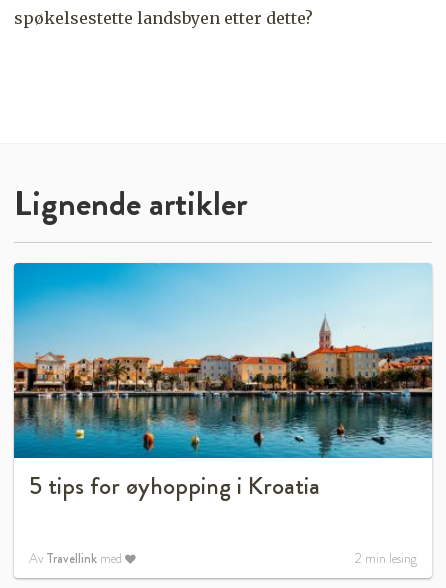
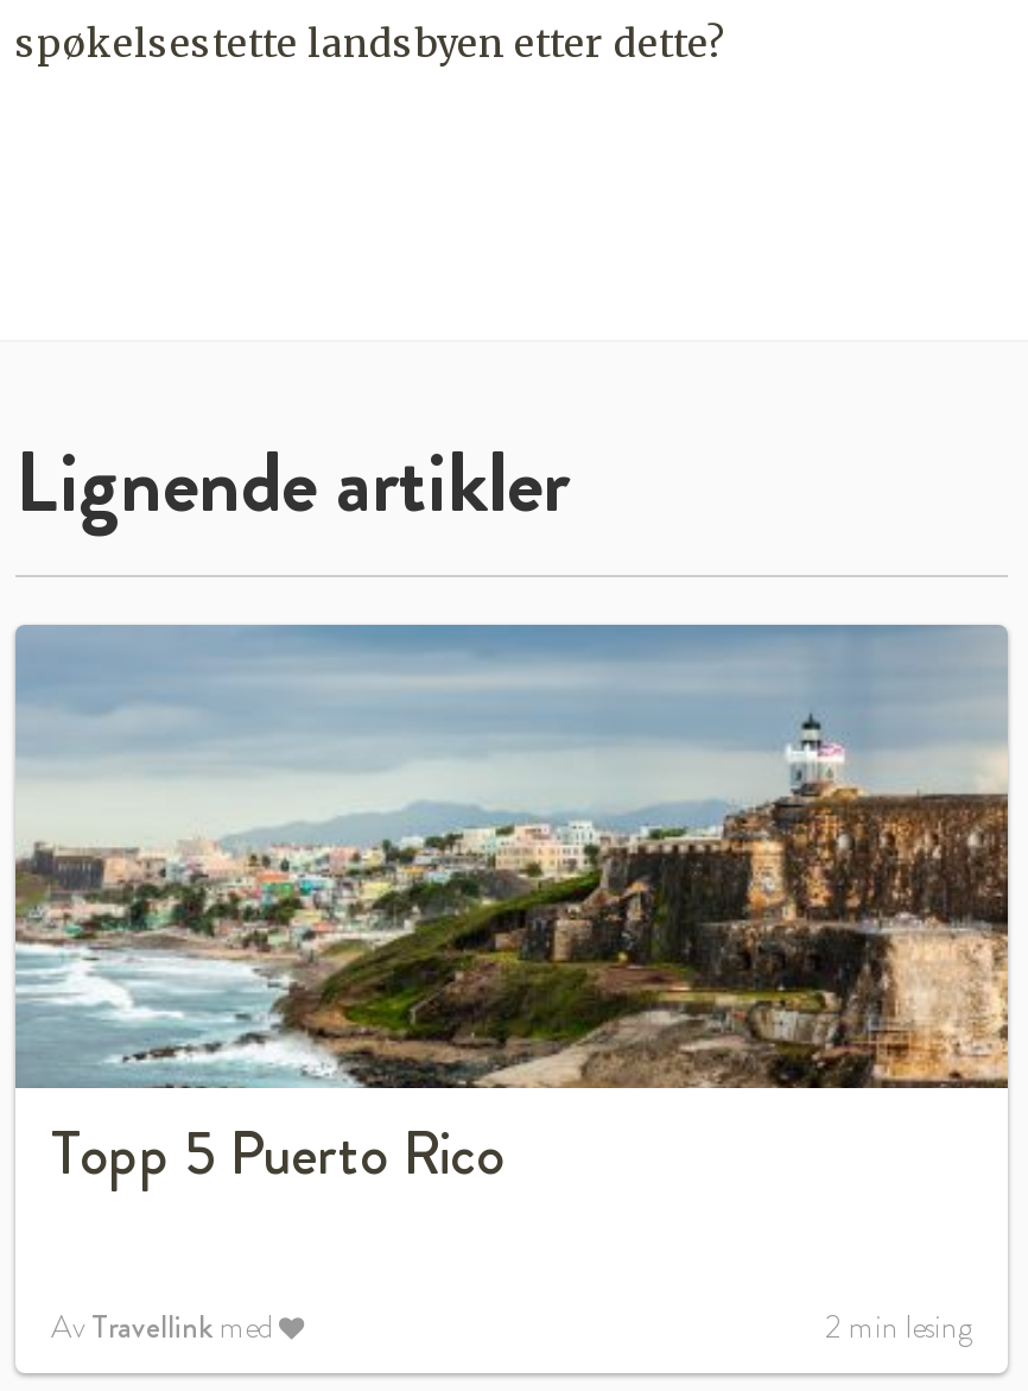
[13,262,433,504] [image] | 5 tips for øyhopping i Kroatia -> [15,625,1010,1197] [image] | Topp 5 Puerto Rico

